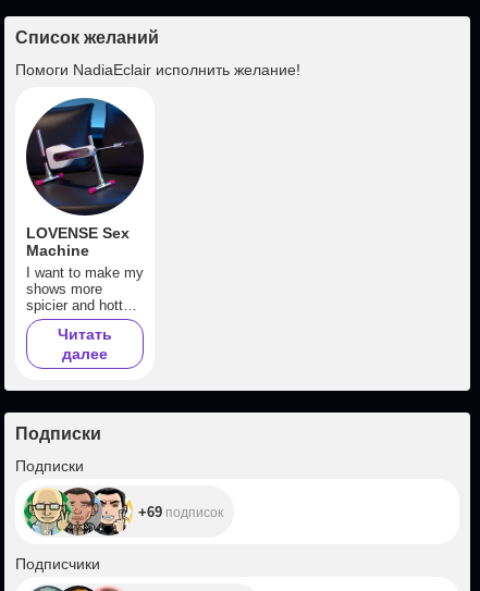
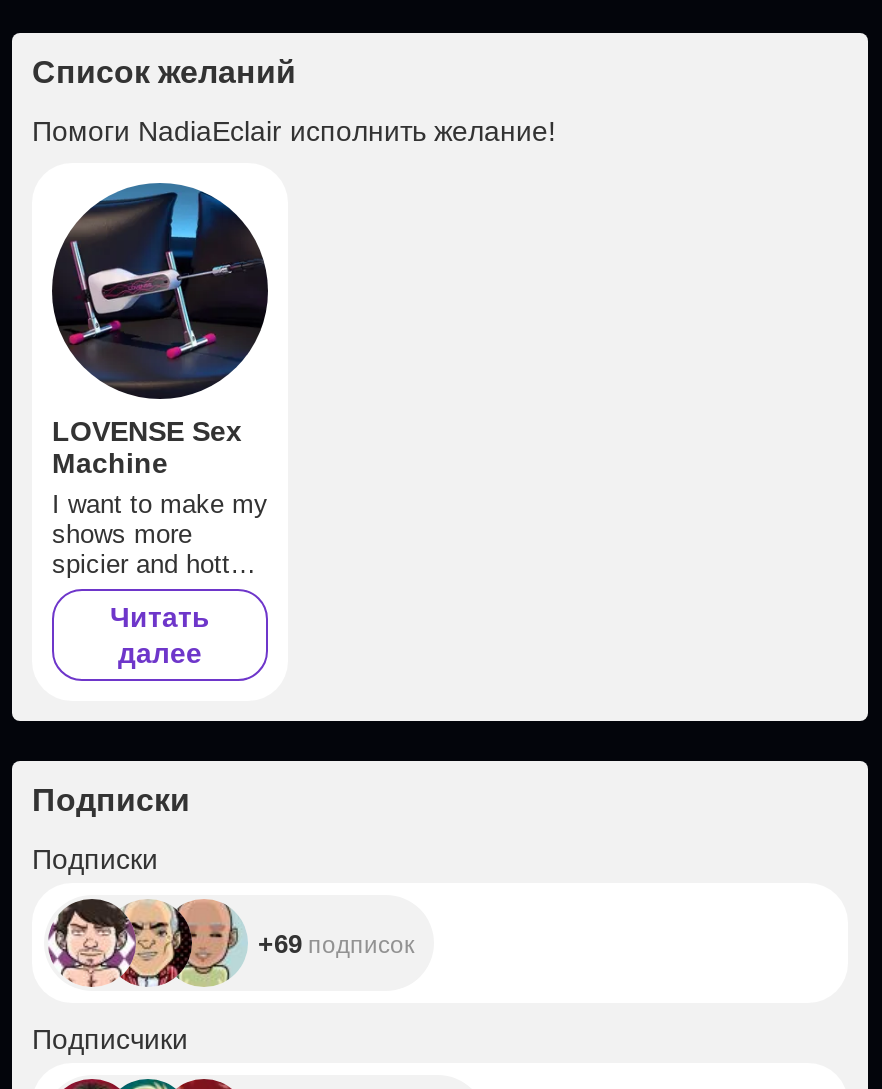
[23,487,133,535] [image] -> [48,897,248,985] [image]

